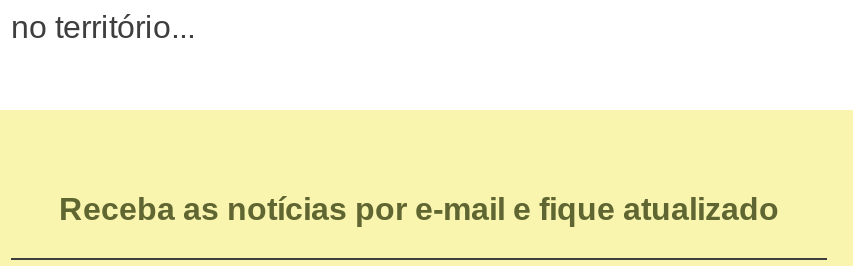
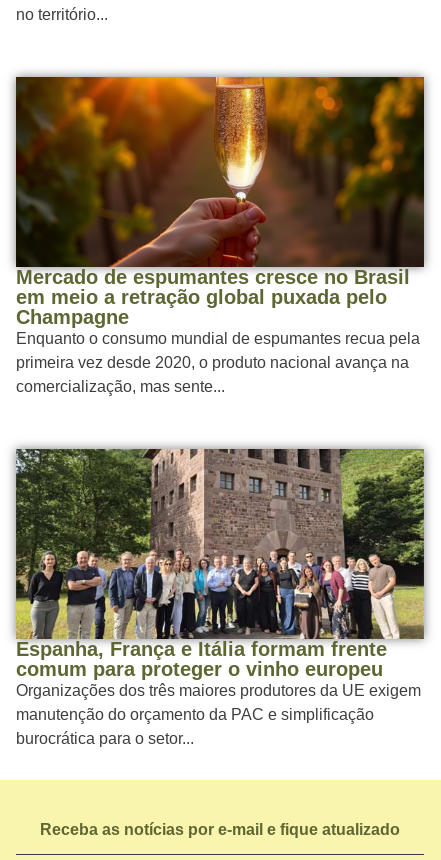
none -> [12,73,428,395] [image] | Mercado de espumantes cresce no Brasil | em meio a retração global puxada pelo | Champagne | Enquanto o consumo mundial de espumantes recua pela | primeira vez desde 2020, o produto nacional avança na | comercialização, mas sente...
none -> [12,445,428,747] [image] | Espanha, França e Itália formam frente | comum para proteger o vinho europeu | Organizações dos três maiores produtores da UE exigem | manutenção do orçamento da PAC e simplificação | burocrática para o setor...

